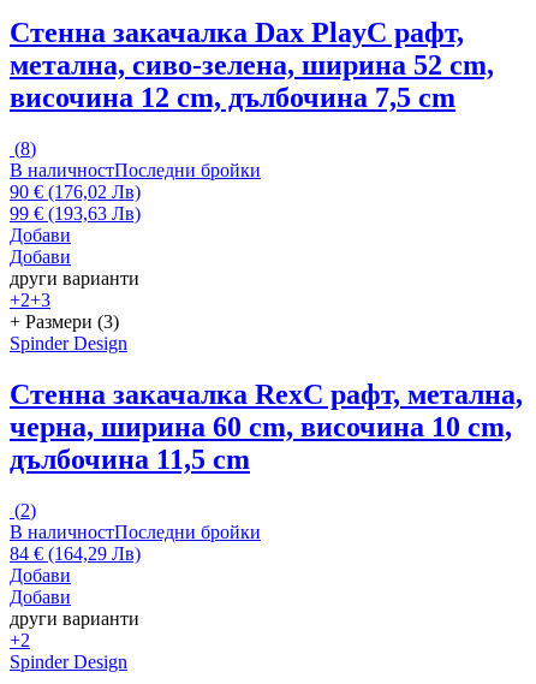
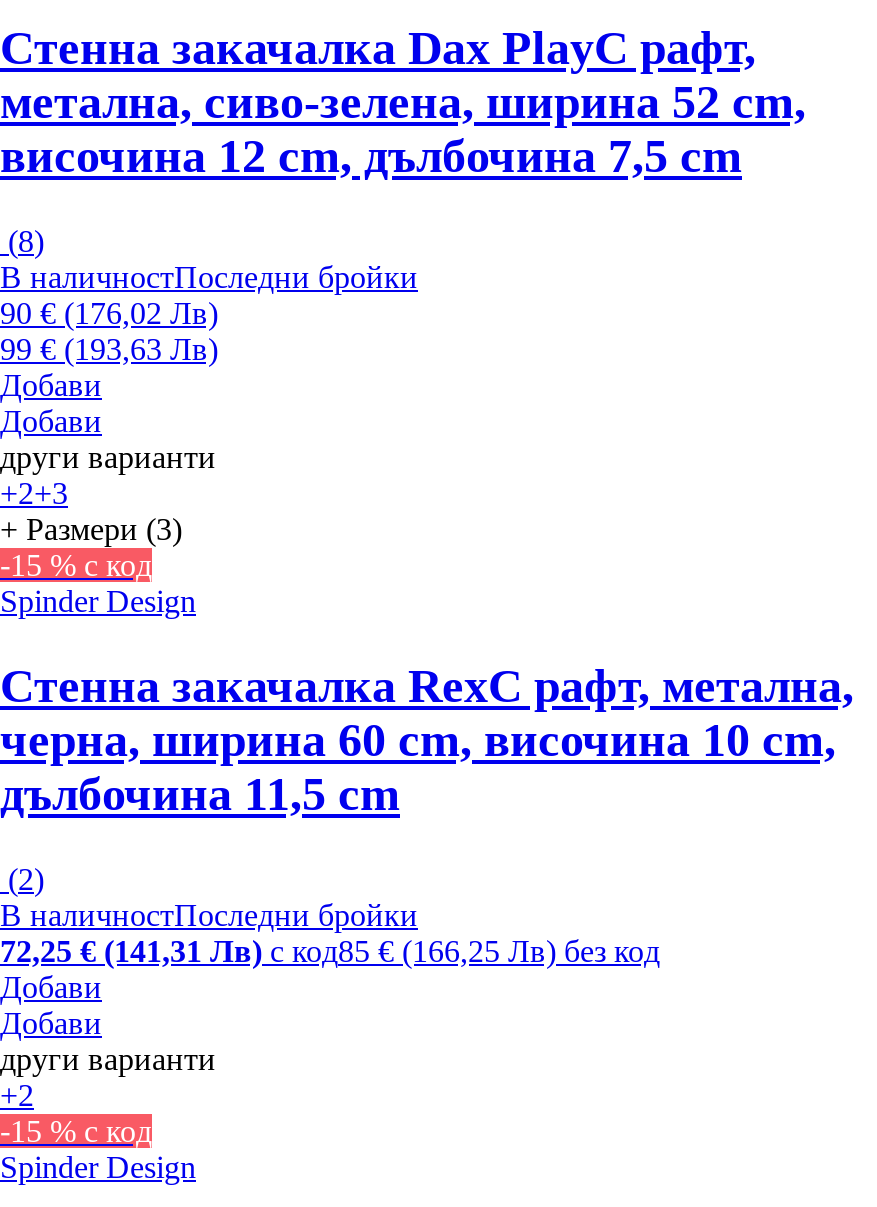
none -> [0,548,152,582] -15 % с код
[10,543,141,564] 84 € (164,29 Лв) -> [0,934,660,968] 72,25 € (141,31 Лв) с код85 € (166,25 Лв) без код
none -> [0,1114,152,1148] -15 % с код

